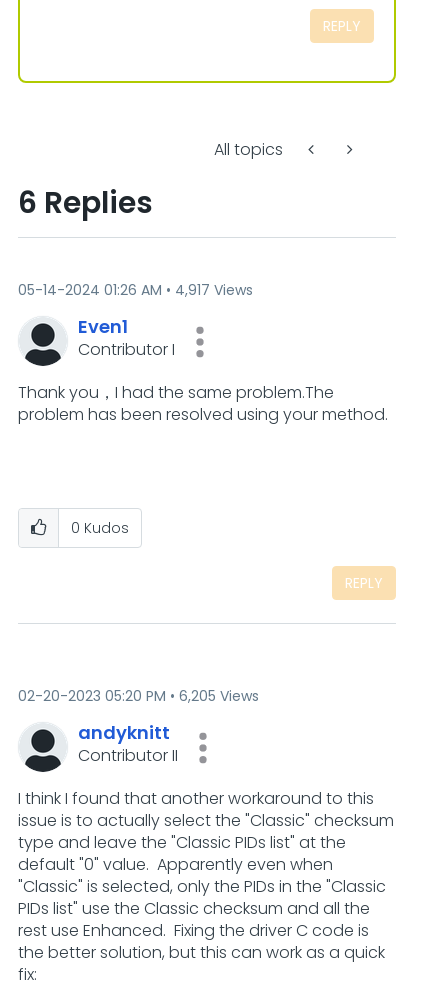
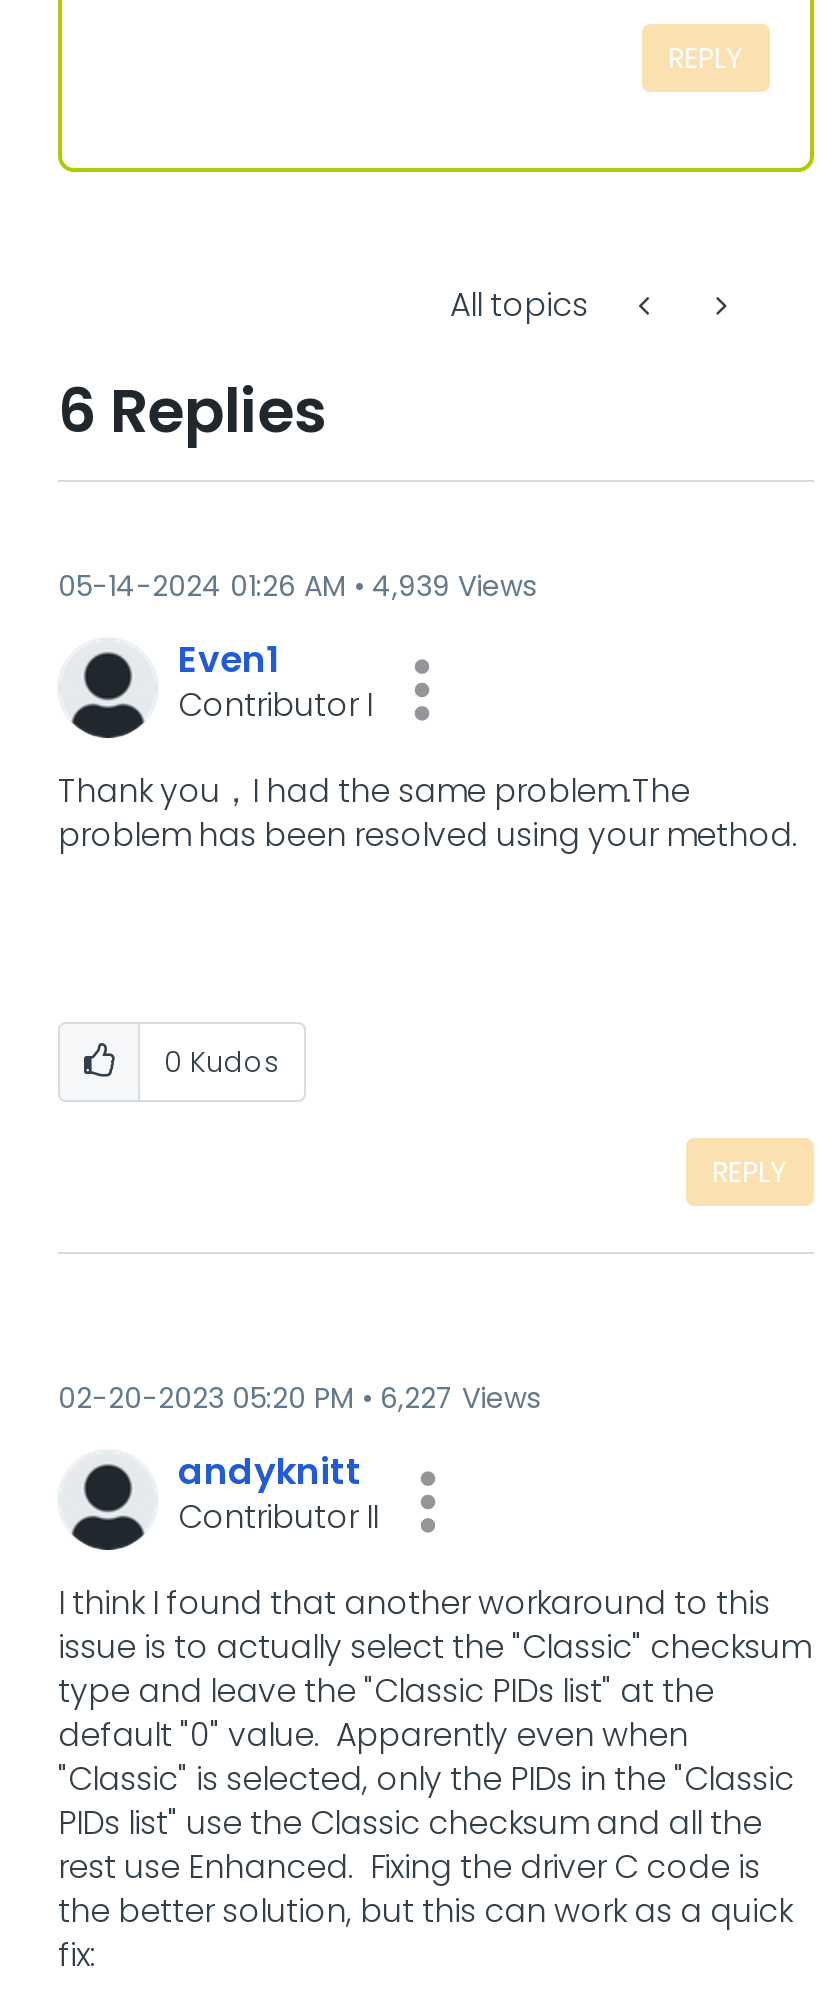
[18,280,253,300] 05-14-2024 01:26 AM 4,917 Views -> [58,565,536,605] 05-14-2024 01:26 AM 4,939 Views
[18,686,259,706] 02-20-2023 05:20 PM 6,205 Views -> [58,1377,540,1417] 02-20-2023 05:20 PM 6,227 Views

